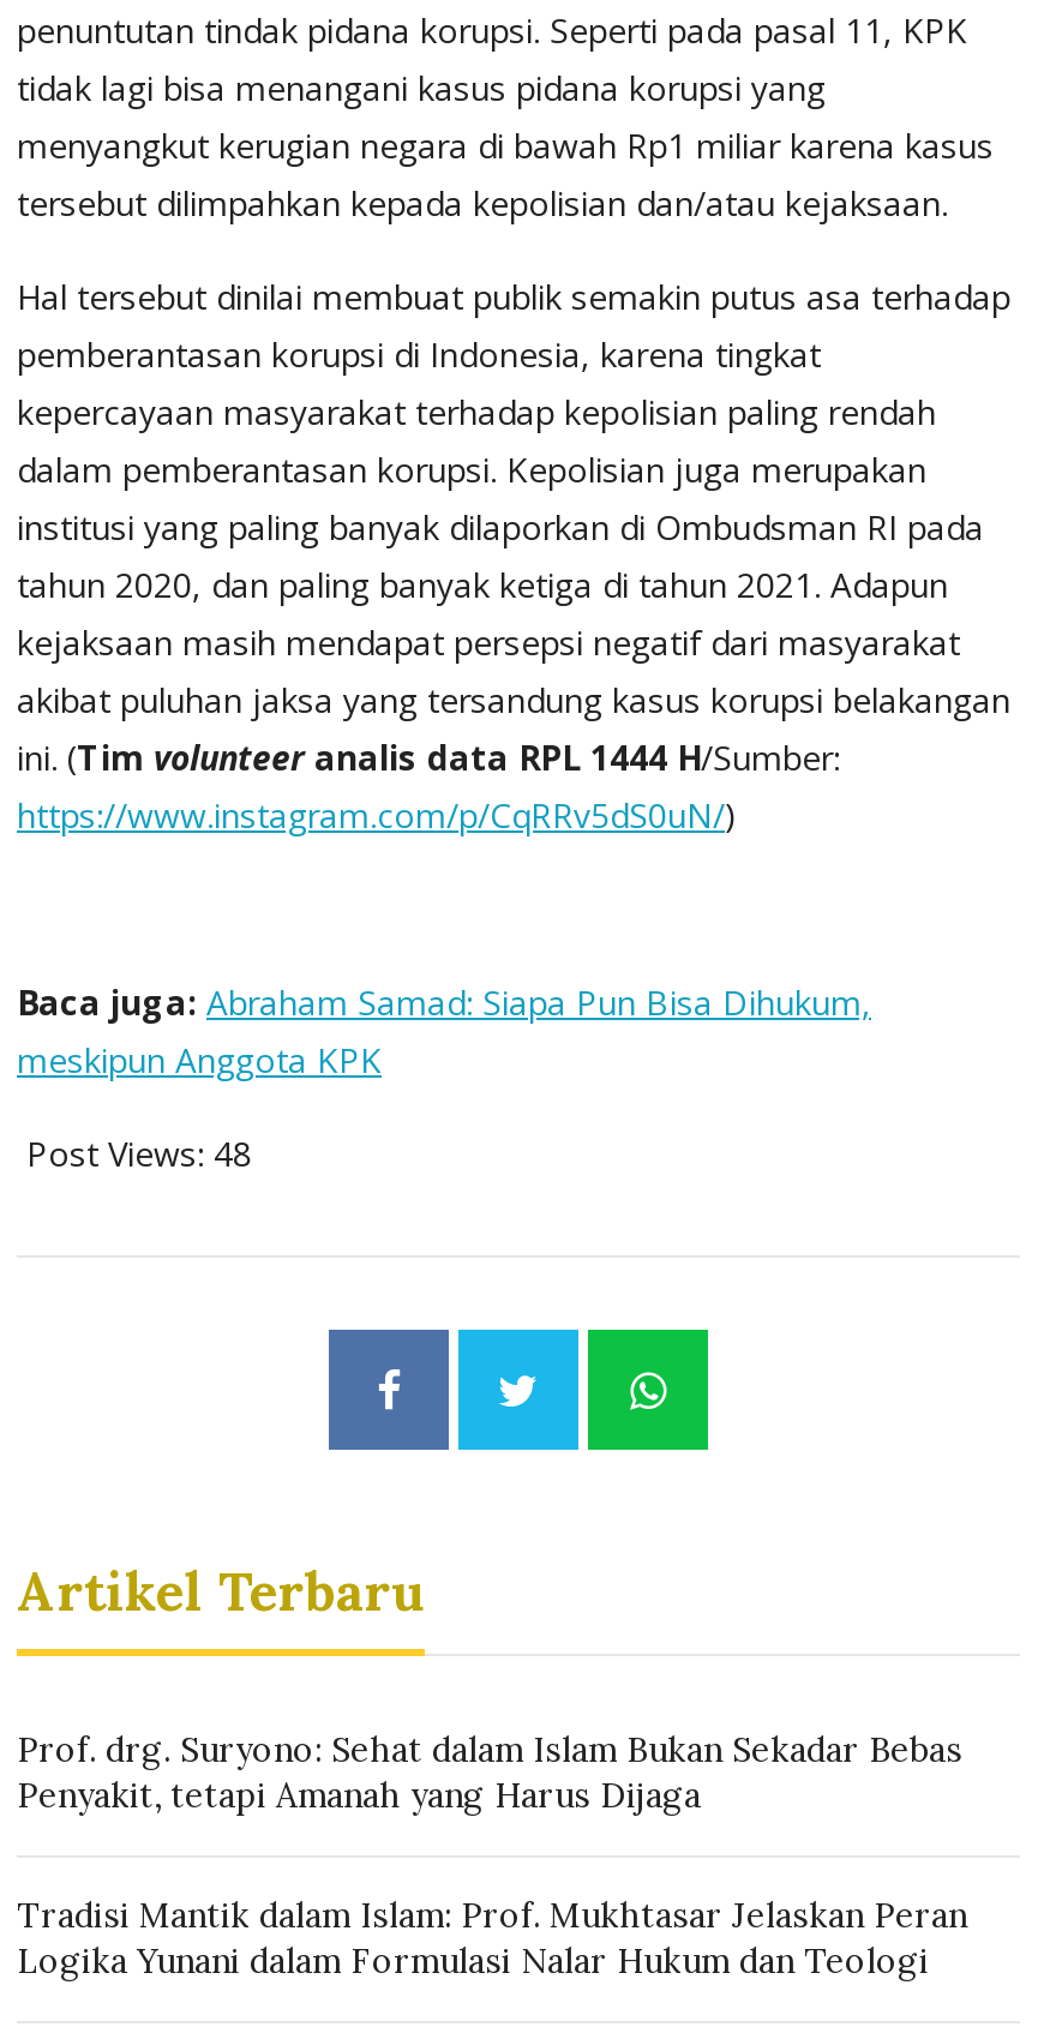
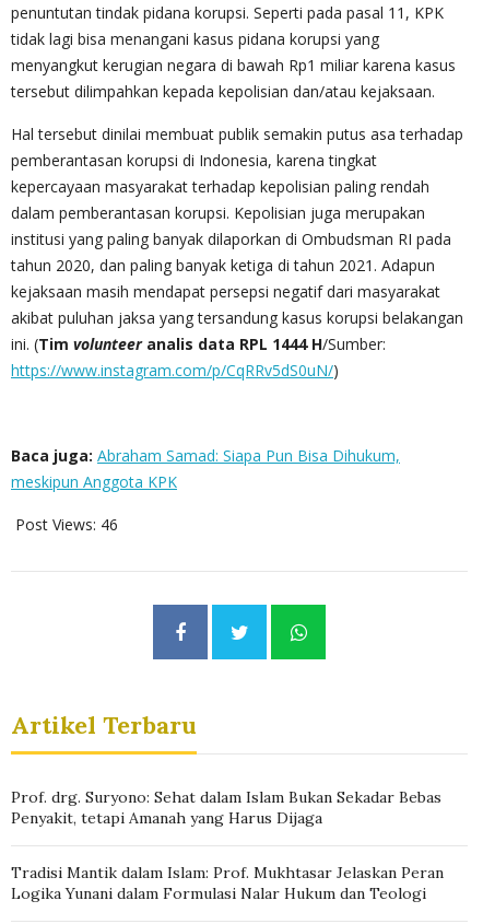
[26,1129,252,1175] Post Views: 48 -> [15,514,118,535] Post Views: 46

